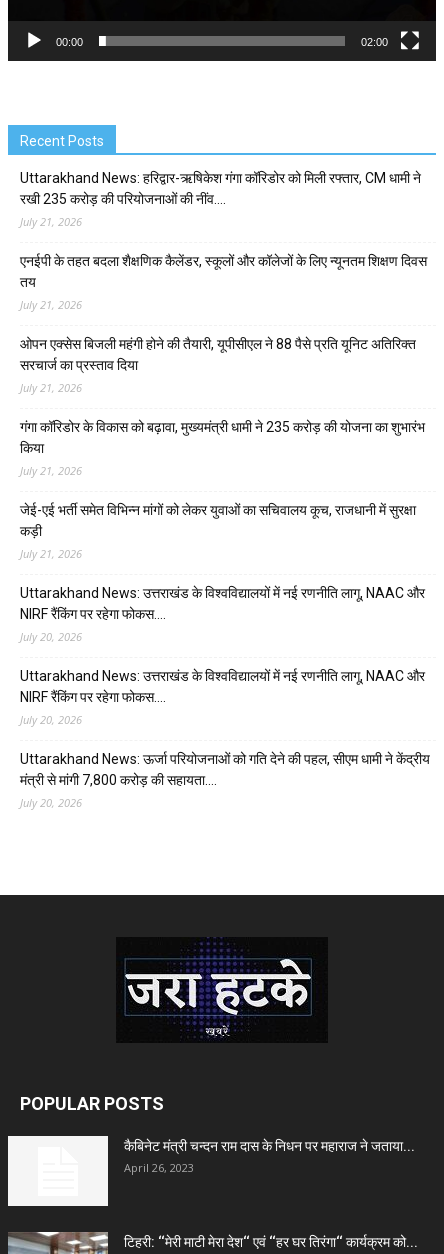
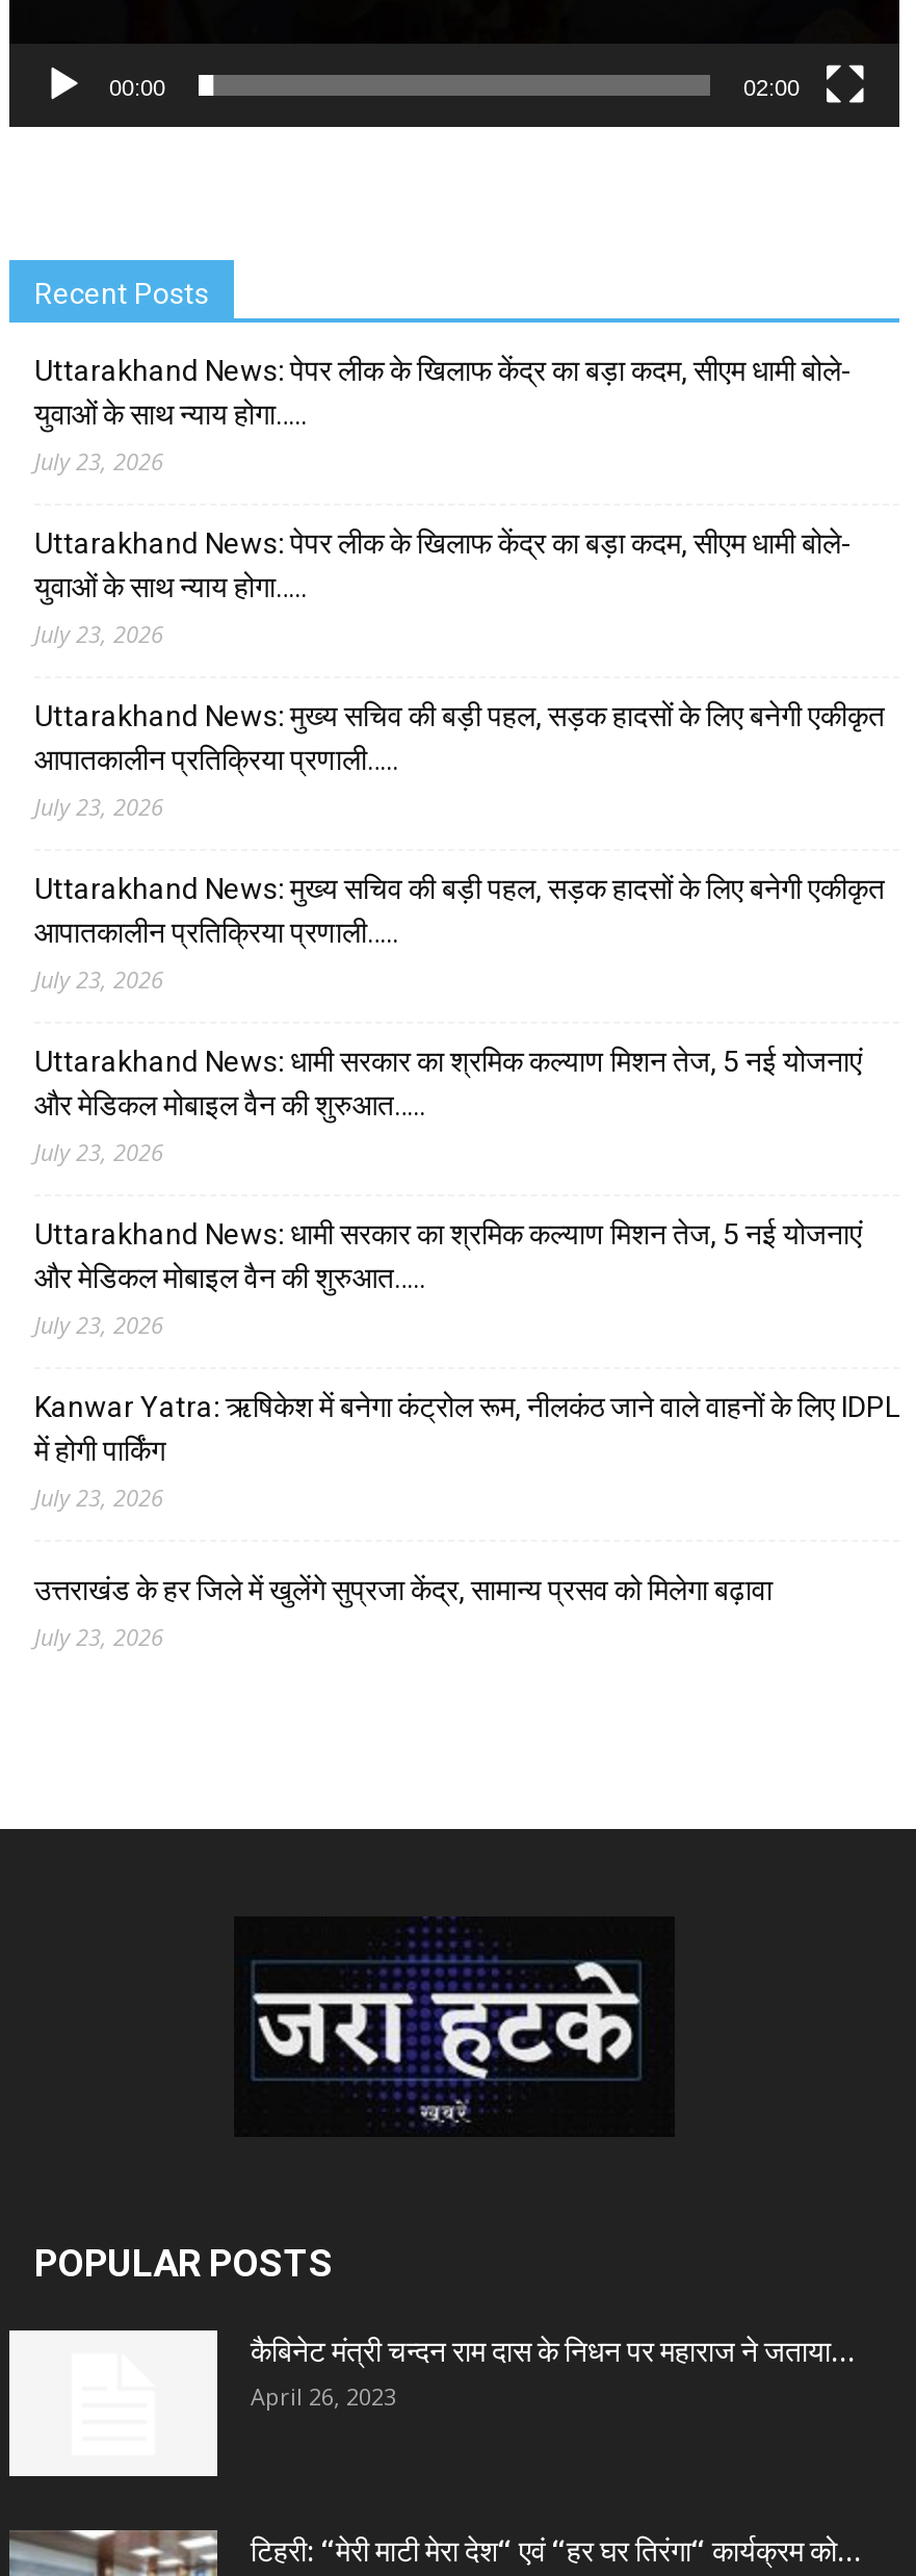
[20,170,421,229] Uttarakhand News: हरिद्वार-ऋषिकेश गंगा कॉरिडोर को मिली रफ्तार, CM धामी ने | रखी 235 करोड़ की परियोजनाओं की नींव…. | July 21, 2026 -> [34,355,852,477] Uttarakhand News: पेपर लीक के खिलाफ केंद्र का बड़ा कदम, सीएम धामी बोले- | युवाओं के साथ न्याय होगा….. | July 23, 2026
[20,253,427,312] एनईपी के तहत बदला शैक्षणिक कैलेंडर, स्कूलों और कॉलेजों के लिए न्यूनतम शिक्षण दिवस | तय | July 21, 2026 -> [34,527,852,650] Uttarakhand News: पेपर लीक के खिलाफ केंद्र का बड़ा कदम, सीएम धामी बोले- | युवाओं के साथ न्याय होगा….. | July 23, 2026
[20,336,416,395] ओपन एक्सेस बिजली महंगी होने की तैयारी, यूपीसीएल ने 88 पैसे प्रति यूनिट अतिरिक्त | सरचार्ज का प्रस्ताव दिया | July 21, 2026 -> [34,700,885,823] Uttarakhand News: मुख्य सचिव की बड़ी पहल, सड़क हादसों के लिए बनेगी एकीकृत | आपातकालीन प्रतिक्रिया प्रणाली….. | July 23, 2026
[20,419,425,478] गंगा कॉरिडोर के विकास को बढ़ावा, मुख्यमंत्री धामी ने 235 करोड़ की योजना का शुभारंभ | किया | July 21, 2026 -> [34,873,885,995] Uttarakhand News: मुख्य सचिव की बड़ी पहल, सड़क हादसों के लिए बनेगी एकीकृत | आपातकालीन प्रतिक्रिया प्रणाली….. | July 23, 2026
[20,502,416,561] जेई-एई भर्ती समेत विभिन्न मांगों को लेकर युवाओं का सचिवालय कूच, राजधानी में सुरक्षा | कड़ी | July 21, 2026 -> [34,1045,862,1168] Uttarakhand News: धामी सरकार का श्रमिक कल्याण मिशन तेज, 5 नई योजनाएं | और मेडिकल मोबाइल वैन की शुरुआत….. | July 23, 2026
[20,585,425,644] Uttarakhand News: उत्तराखंड के विश्वविद्यालयों में नई रणनीति लागू, NAAC और | NIRF रैंकिंग पर रहेगा फोकस…. | July 20, 2026 -> [34,1218,862,1341] Uttarakhand News: धामी सरकार का श्रमिक कल्याण मिशन तेज, 5 नई योजनाएं | और मेडिकल मोबाइल वैन की शुरुआत….. | July 23, 2026
[20,668,425,727] Uttarakhand News: उत्तराखंड के विश्वविद्यालयों में नई रणनीति लागू, NAAC और | NIRF रैंकिंग पर रहेगा फोकस…. | July 20, 2026 -> [34,1391,899,1514] Kanwar Yatra: ऋषिकेश में बनेगा कंट्रोल रूम, नीलकंठ जाने वाले वाहनों के लिए IDPL | में होगी पार्किंग | July 23, 2026
[20,751,430,810] Uttarakhand News: ऊर्जा परियोजनाओं को गति देने की पहल, सीएम धामी ने केंद्रीय | मंत्री से मांगी ₹7,800 करोड़ की सहायता…. | July 20, 2026 -> [34,1574,773,1653] उत्तराखंड के हर जिले में खुलेंगे सुप्रजा केंद्र, सामान्य प्रसव को मिलेगा बढ़ावा | July 23, 2026

